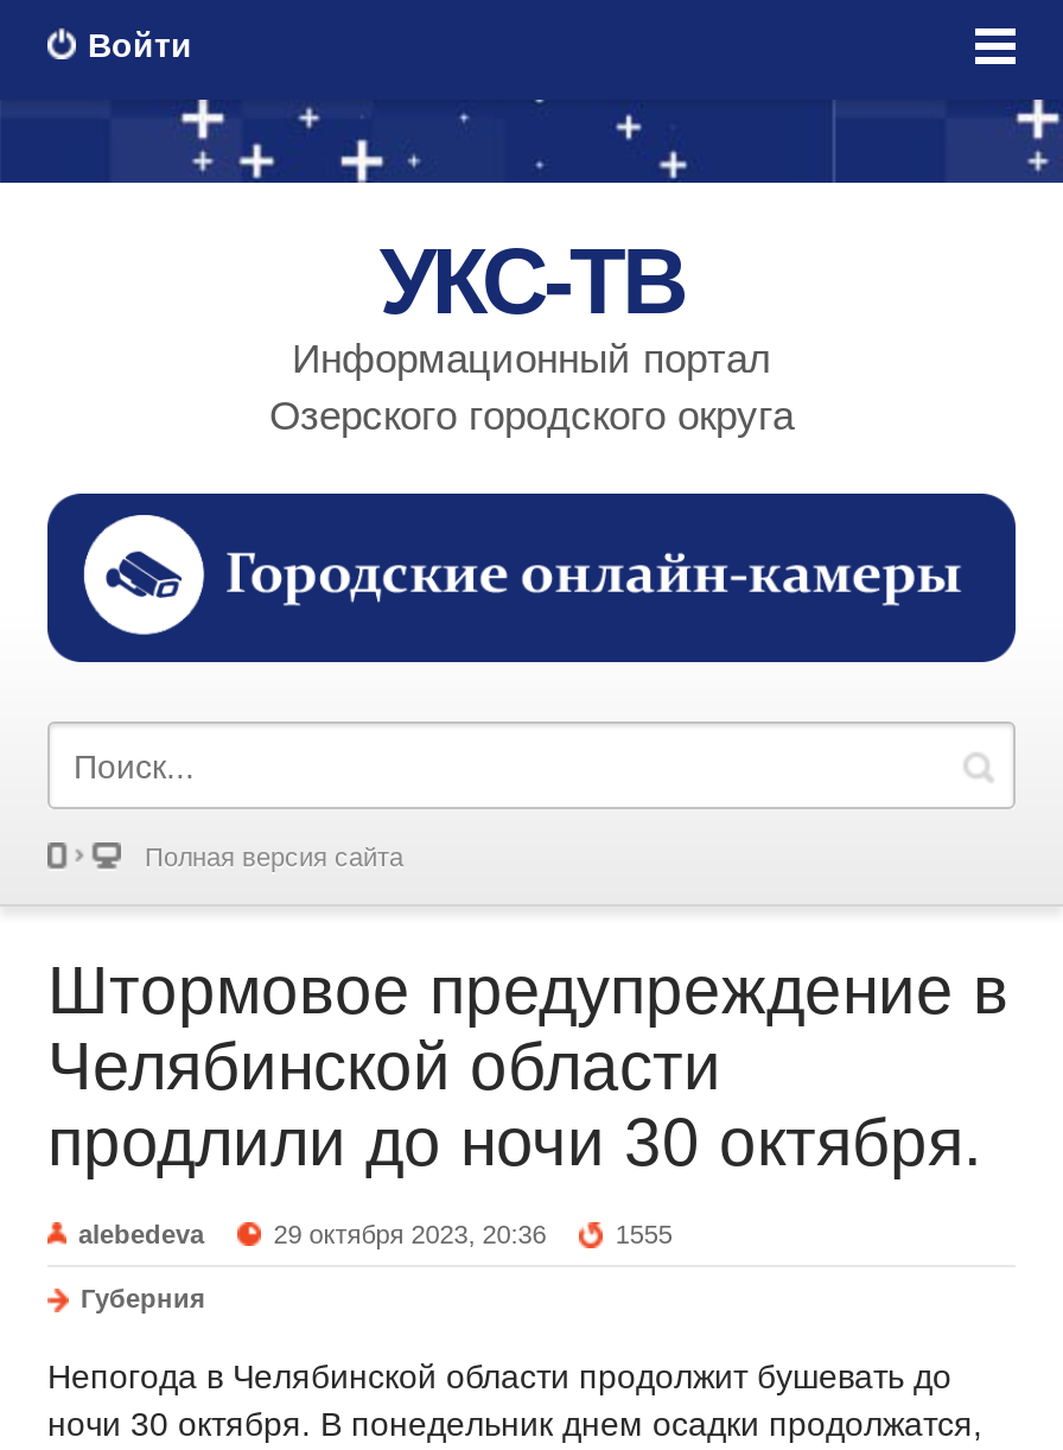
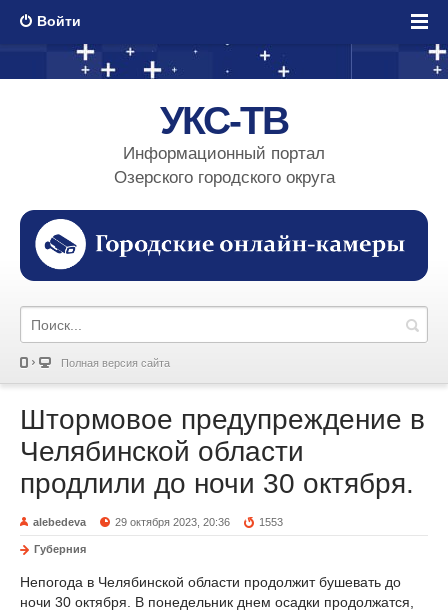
[615,1221,672,1249] 1555 -> [259,516,283,528] 1553

